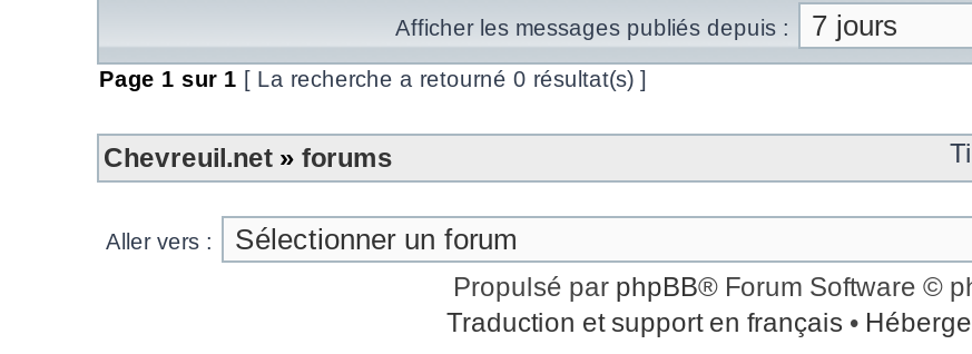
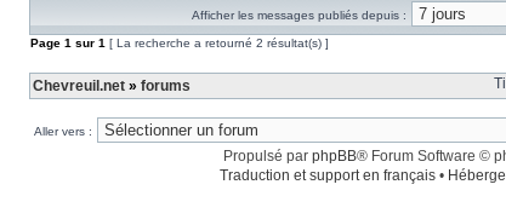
[99,67,647,91] Page 1 sur 1 [ La recherche a retourné 0 résultat(s) ] -> [30,36,329,50] Page 1 sur 1 [ La recherche a retourné 2 résultat(s) ]

